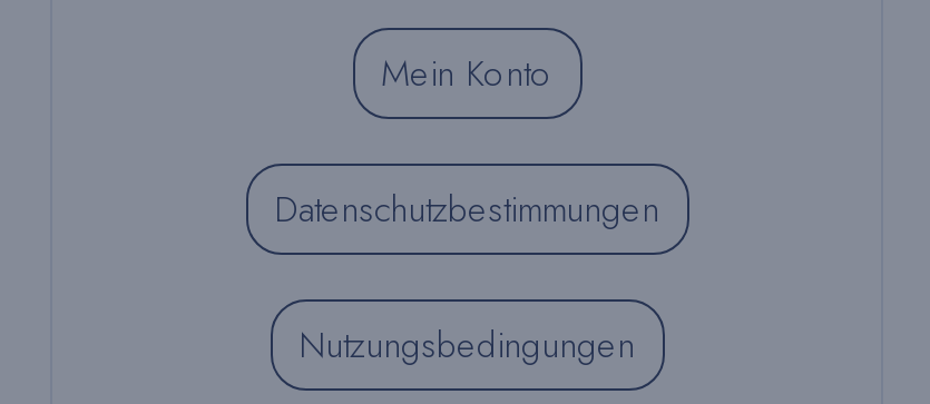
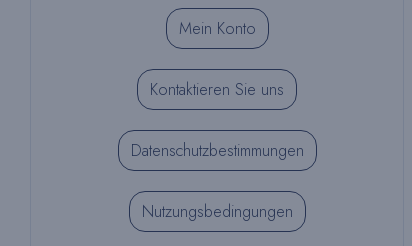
none -> [150,78,284,101] Kontaktieren Sie uns

